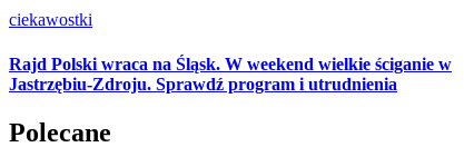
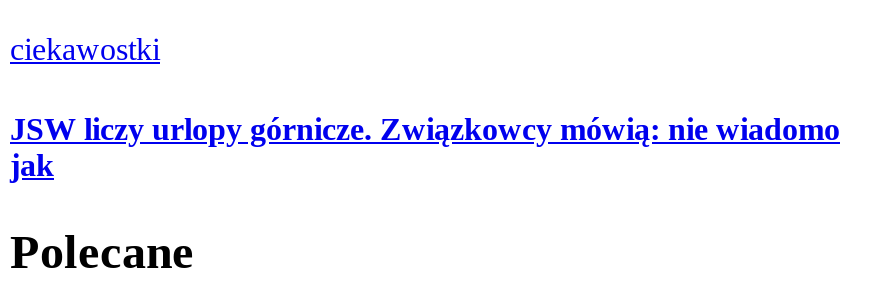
[9,54,452,93] Rajd Polski wraca na Śląsk. W weekend wielkie ściganie w | Jastrzębiu-Zdroju. Sprawdź program i utrudnienia -> [10,111,840,181] JSW liczy urlopy górnicze. Związkowcy mówią: nie wiadomo | jak

